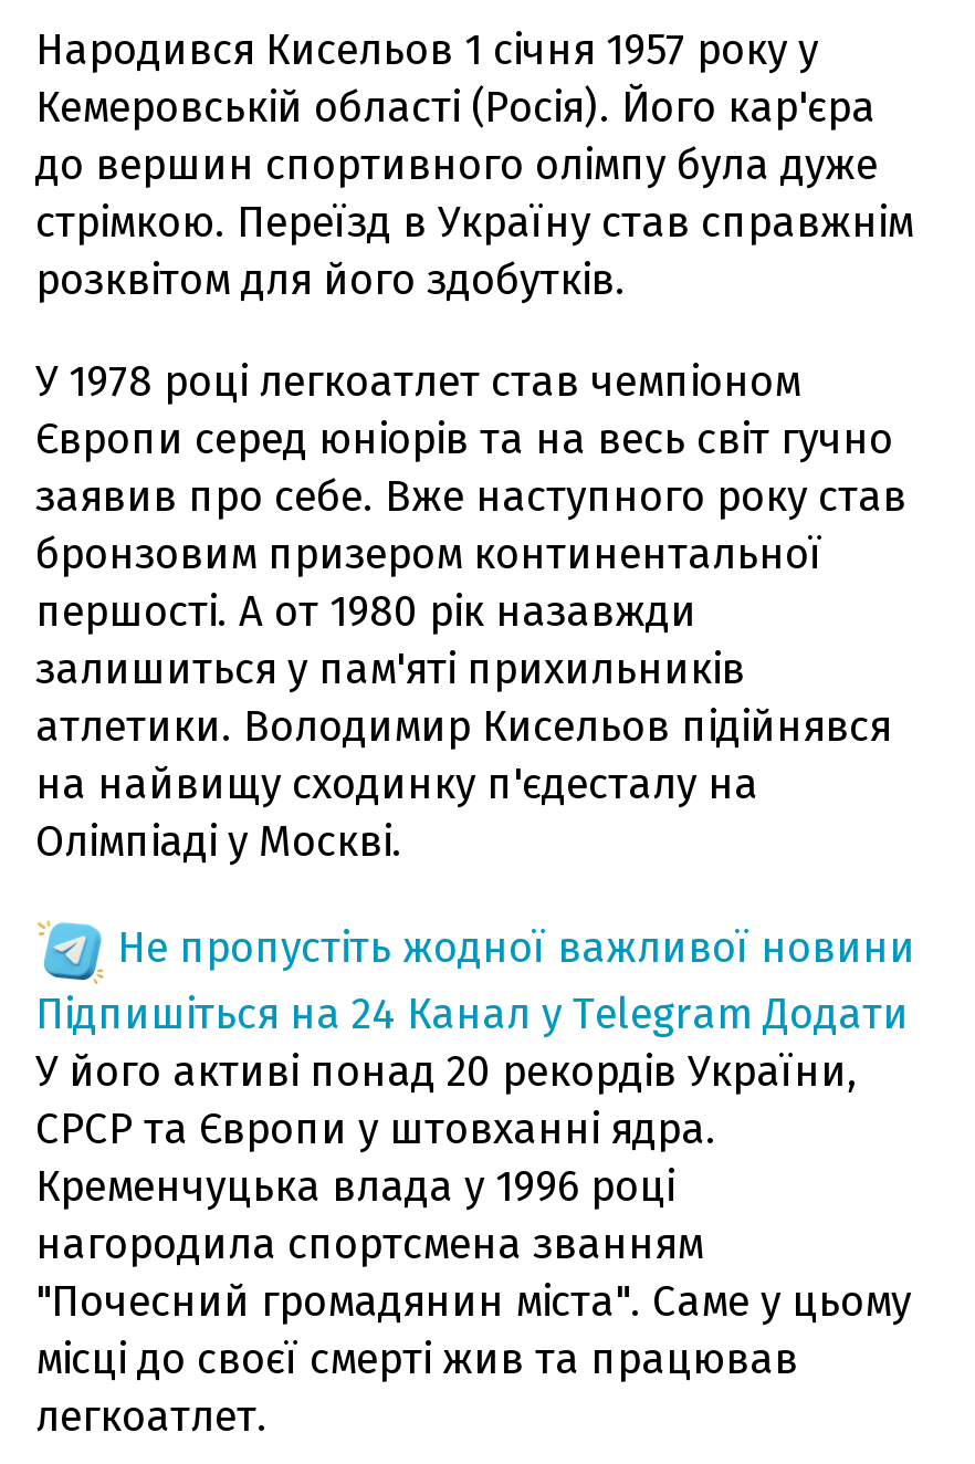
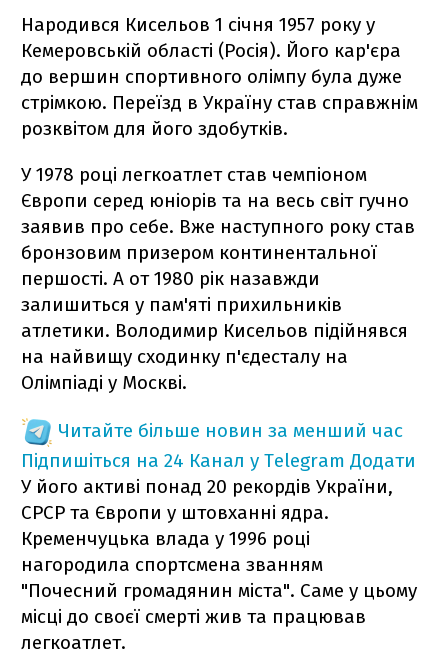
[117,921,915,972] Не пропустіть жодної важливої новини -> [58,419,403,442] Читайте більше новин за менший час

